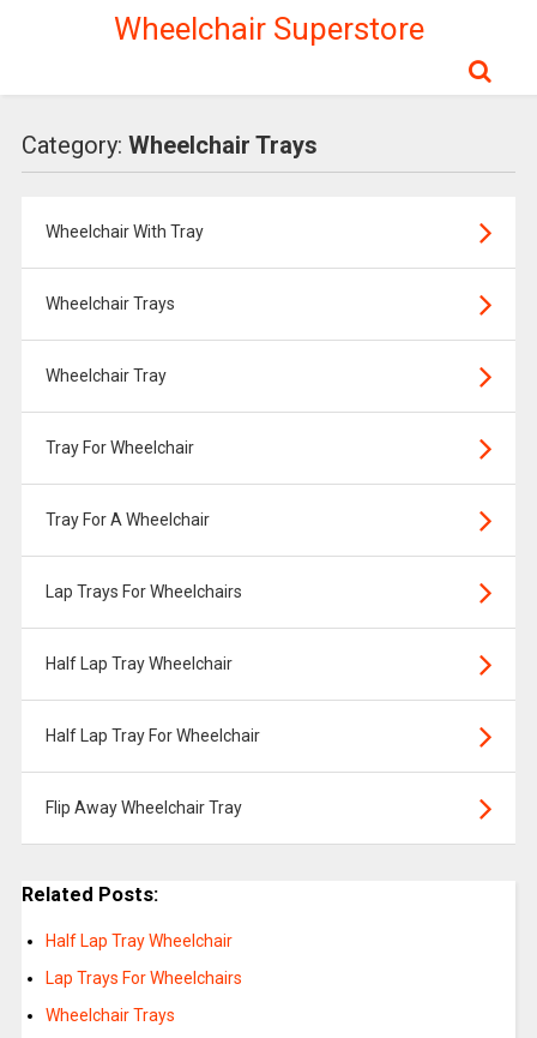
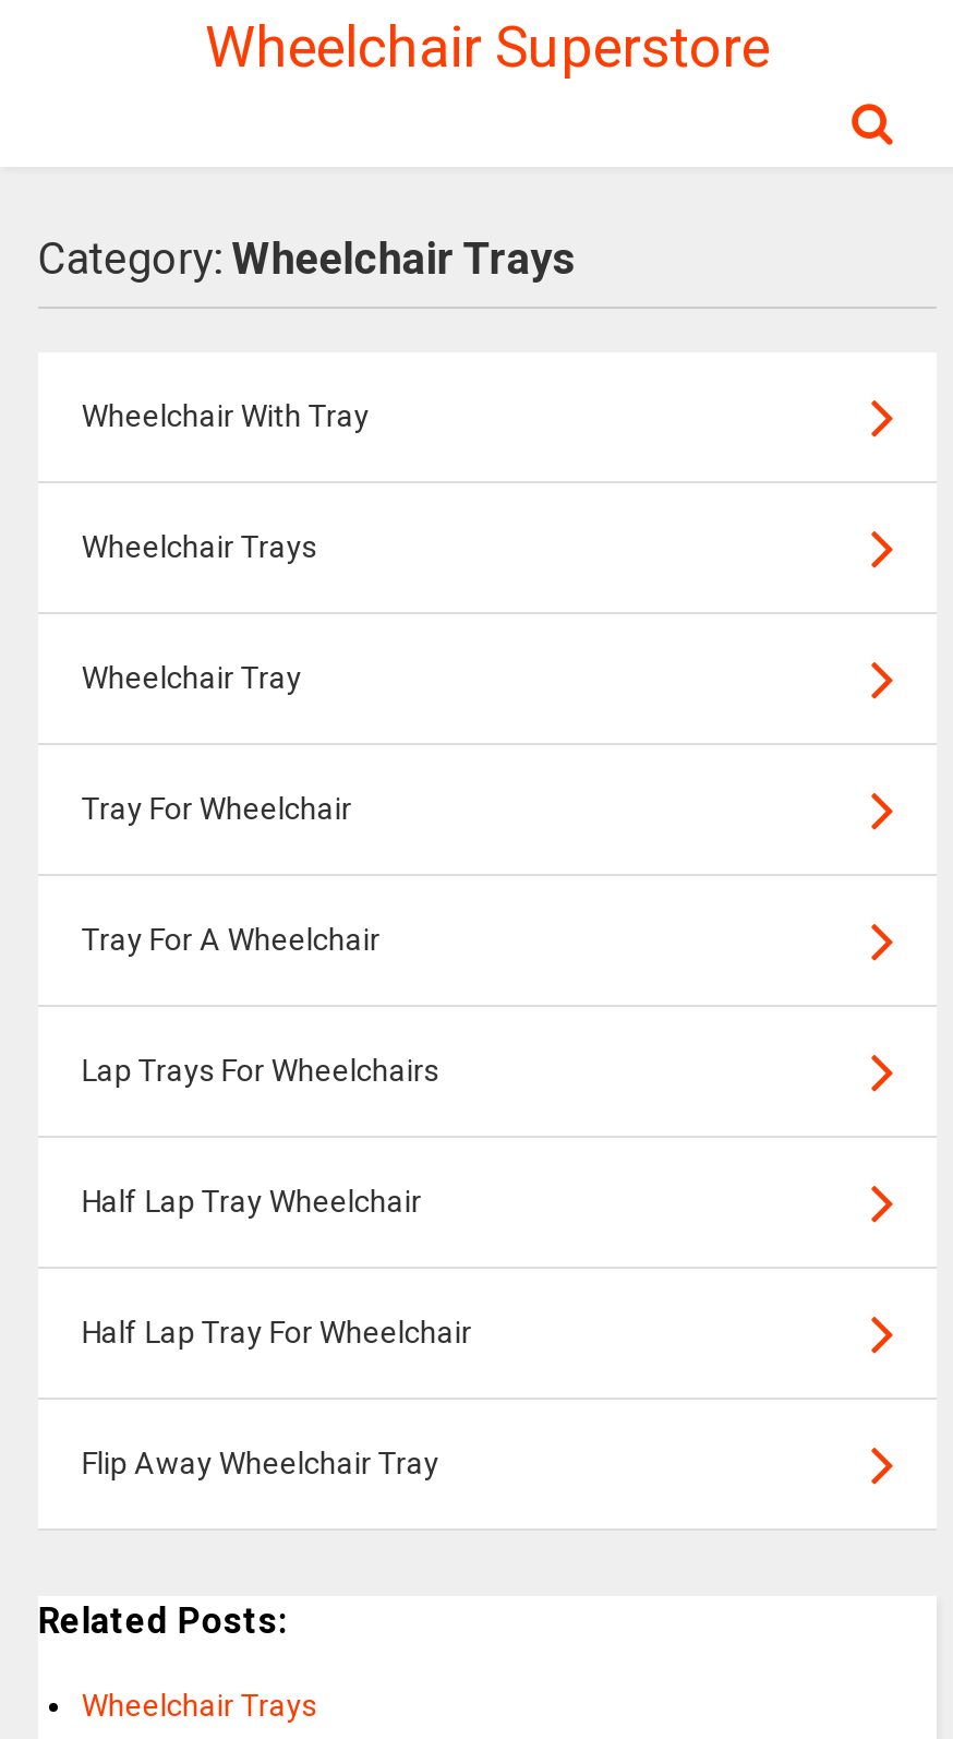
[45,932,242,988] Half Lap Tray Wheelchair | Lap Trays For Wheelchairs -> none

